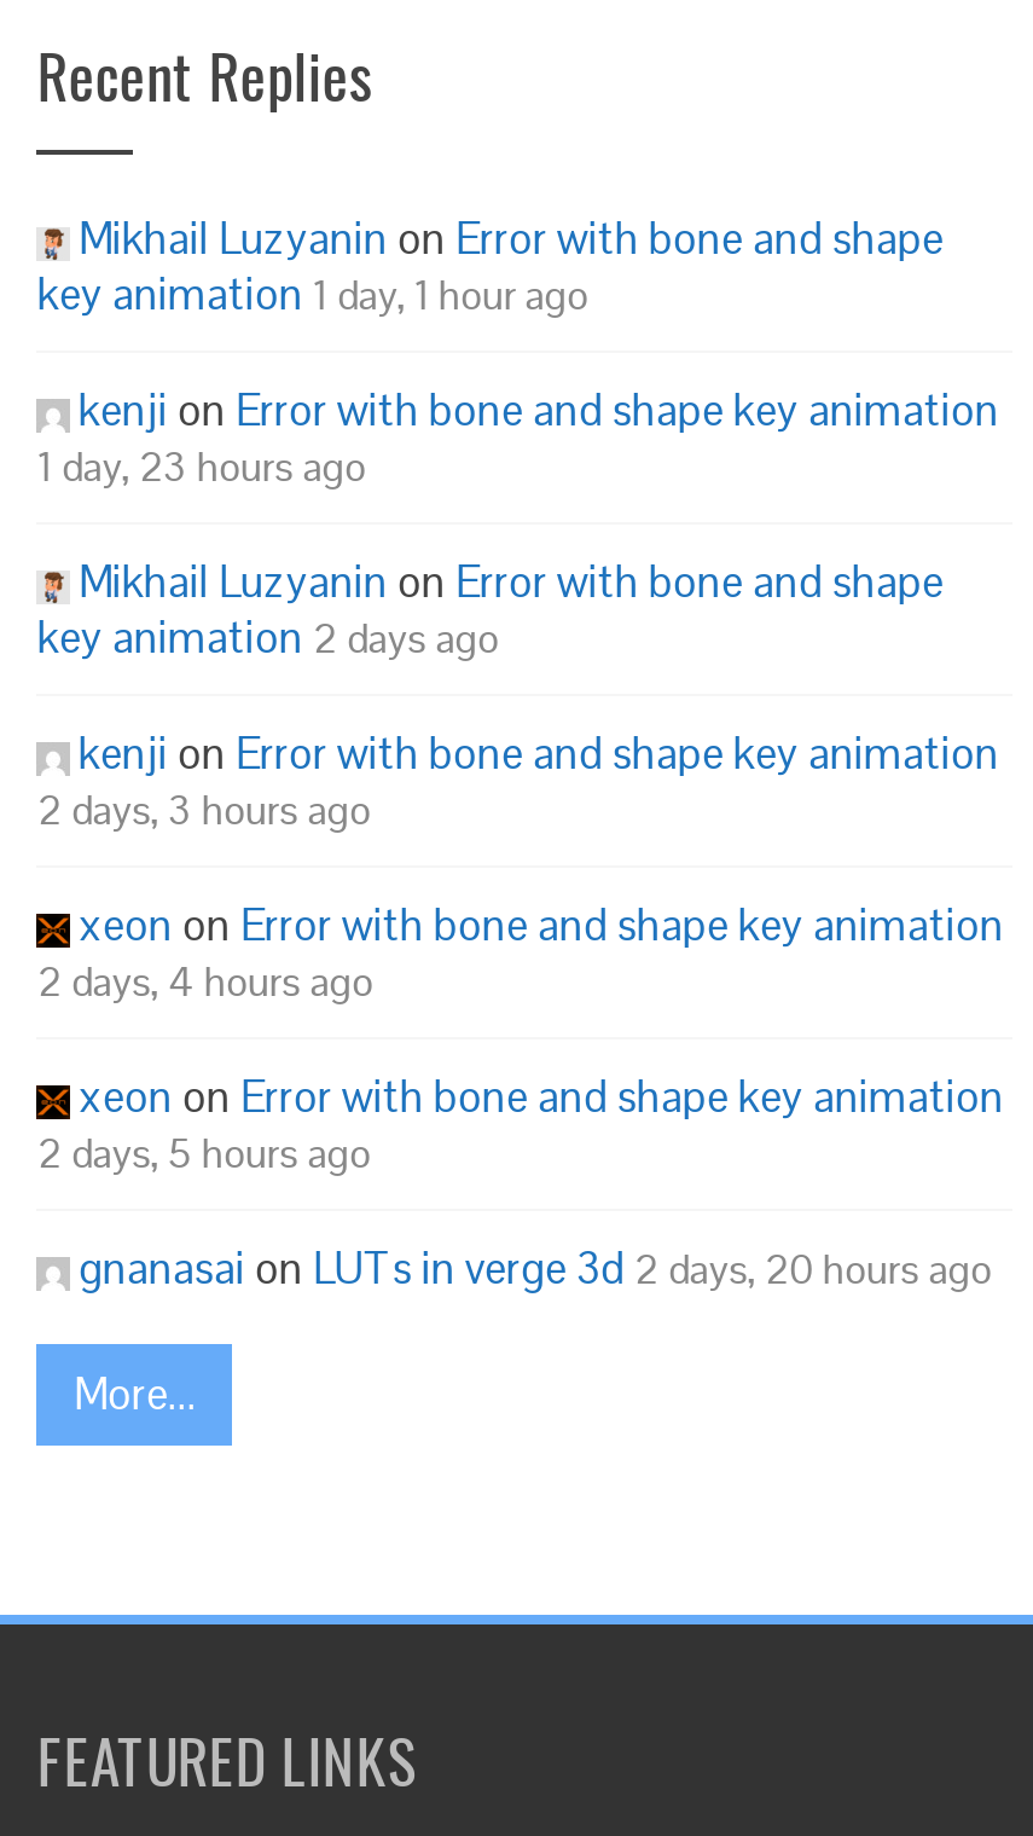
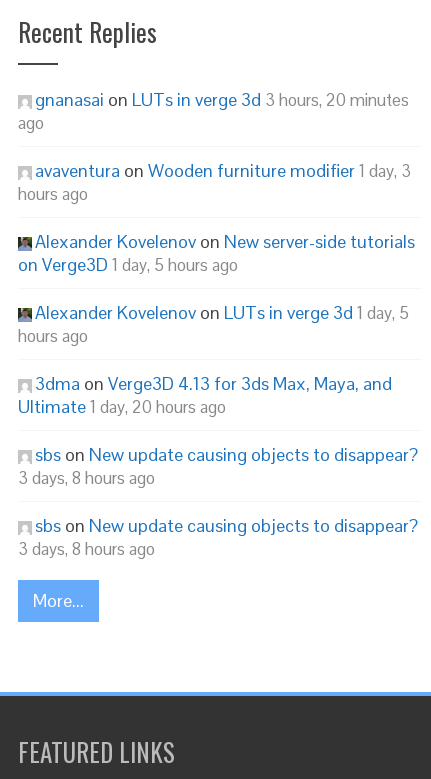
[37,210,943,322] Mikhail Luzyanin on Error with bone and shape | key animation 1 day, 1 hour ago -> [18,88,409,134] gnanasai on LUTs in verge 3d 3 hours, 20 minutes | ago
[37,382,999,493] kenji on Error with bone and shape key animation | 1 day, 23 hours ago -> [18,159,411,205] avaventura on Wooden furniture modifier 1 day, 3 | hours ago
[37,554,943,665] Mikhail Luzyanin on Error with bone and shape | key animation 2 days ago -> [18,230,415,276] Alexander Kovelenov on New server-side tutorials | on Verge3D 1 day, 5 hours ago
[37,725,999,836] kenji on Error with bone and shape key animation | 2 days, 3 hours ago -> [18,301,409,347] Alexander Kovelenov on LUTs in verge 3d 1 day, 5 | hours ago
[37,897,1004,1008] xeon on Error with bone and shape key animation | 2 days, 4 hours ago -> [18,372,392,418] 3dma on Verge3D 4.13 for 3ds Max, Maya, and | Ultimate 1 day, 20 hours ago
[37,1068,1004,1180] xeon on Error with bone and shape key animation | 2 days, 5 hours ago -> [18,443,418,489] sbs on New update causing objects to disappear? | 3 days, 8 hours ago
[78,1240,992,1296] gnanasai on LUTs in verge 3d 2 days, 20 hours ago -> [18,514,418,560] sbs on New update causing objects to disappear? | 3 days, 8 hours ago

